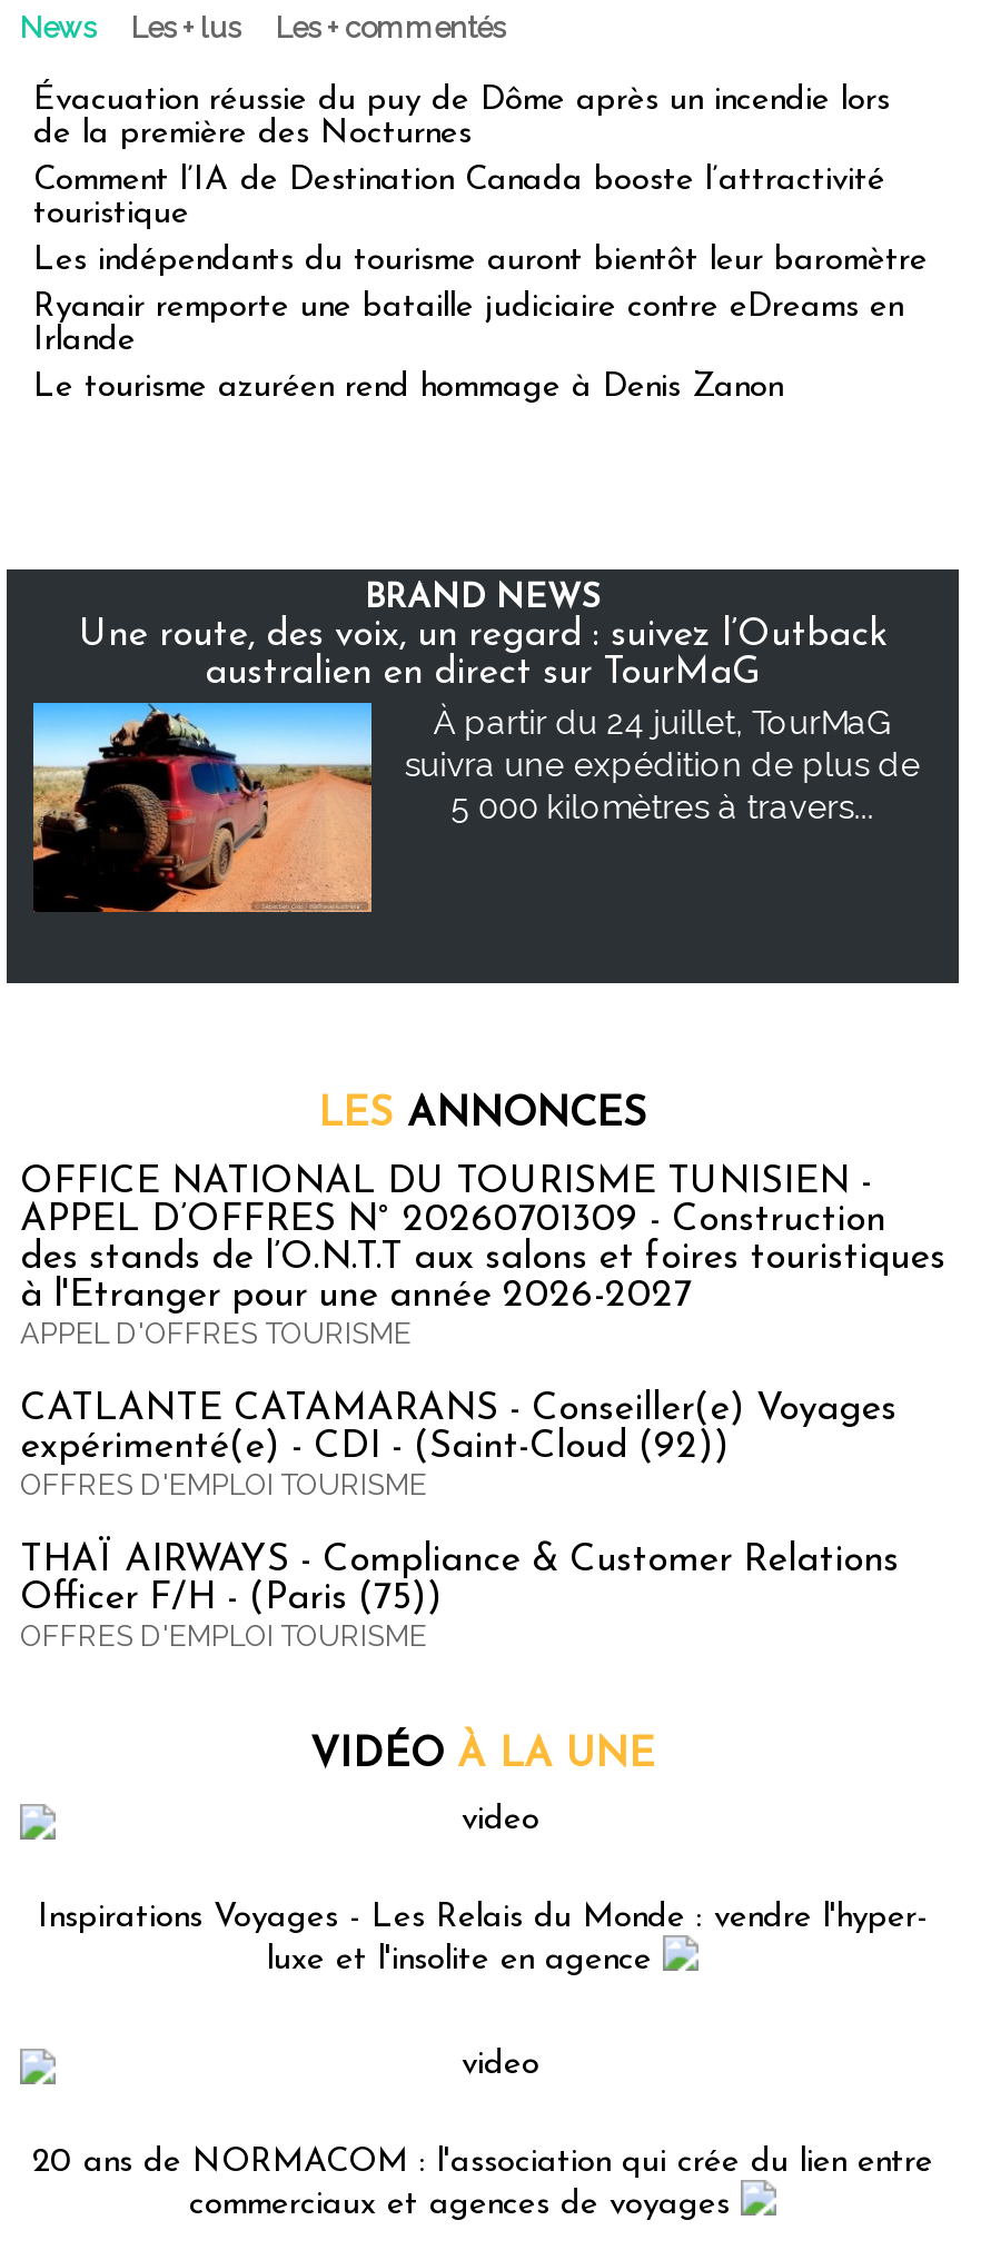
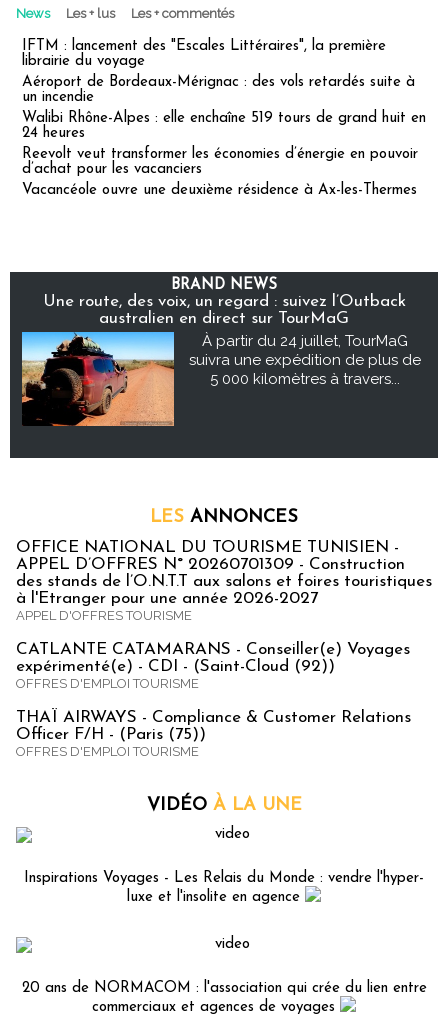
[33,85,928,405] Évacuation réussie du puy de Dôme après un incendie lors | de la première des Nocturnes | Comment l’IA de Destination Canada booste l’attractivité | touristique | Les indépendants du tourisme auront bientôt leur baromètre | Ryanair remporte une bataille judiciaire contre eDreams en | Irlande | Le tourisme azuréen rend hommage à Denis Zanon -> [22,39,426,198] IFTM : lancement des "Escales Littéraires", la première | librairie du voyage | Aéroport de Bordeaux-Mérignac : des vols retardés suite à | un incendie | Walibi Rhône-Alpes : elle enchaîne 519 tours de grand huit en | 24 heures | Reevolt veut transformer les économies d’énergie en pouvoir | d’achat pour les vacanciers | Vacancéole ouvre une deuxième résidence à Ax-les-Thermes

